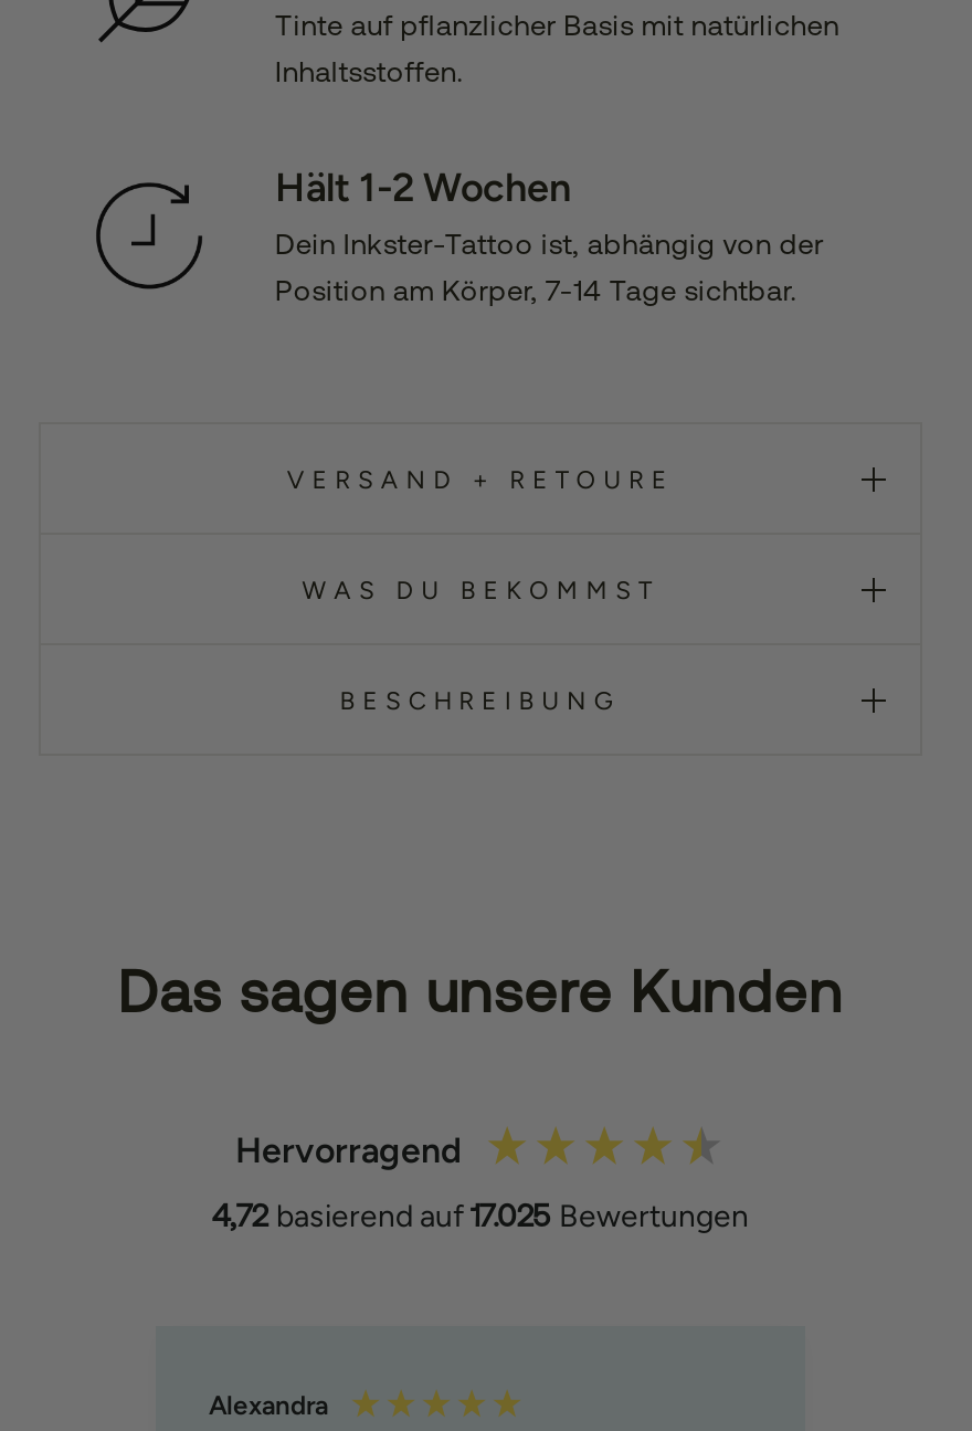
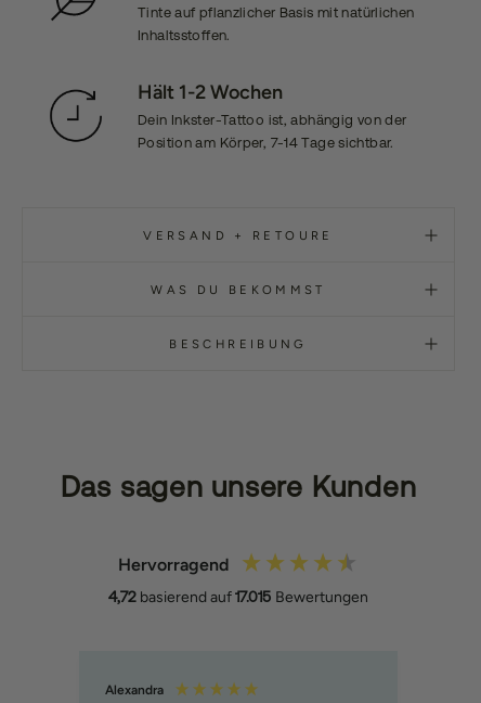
[212,1197,749,1235] 4,72 basierend auf 17.025 Bewertungen -> [108,588,368,606] 4,72 basierend auf 17.015 Bewertungen

